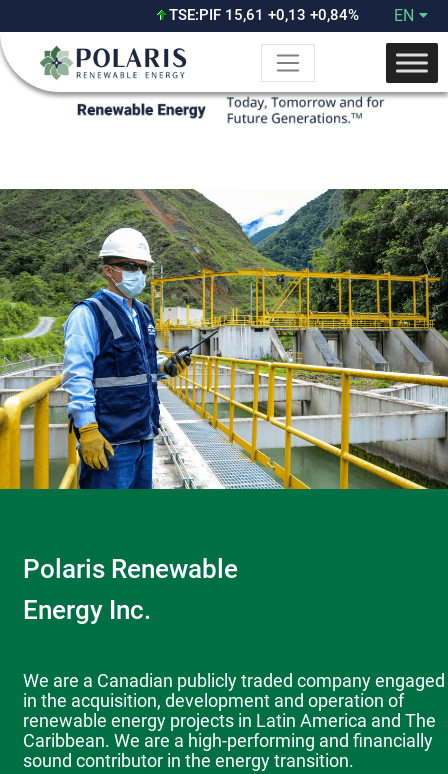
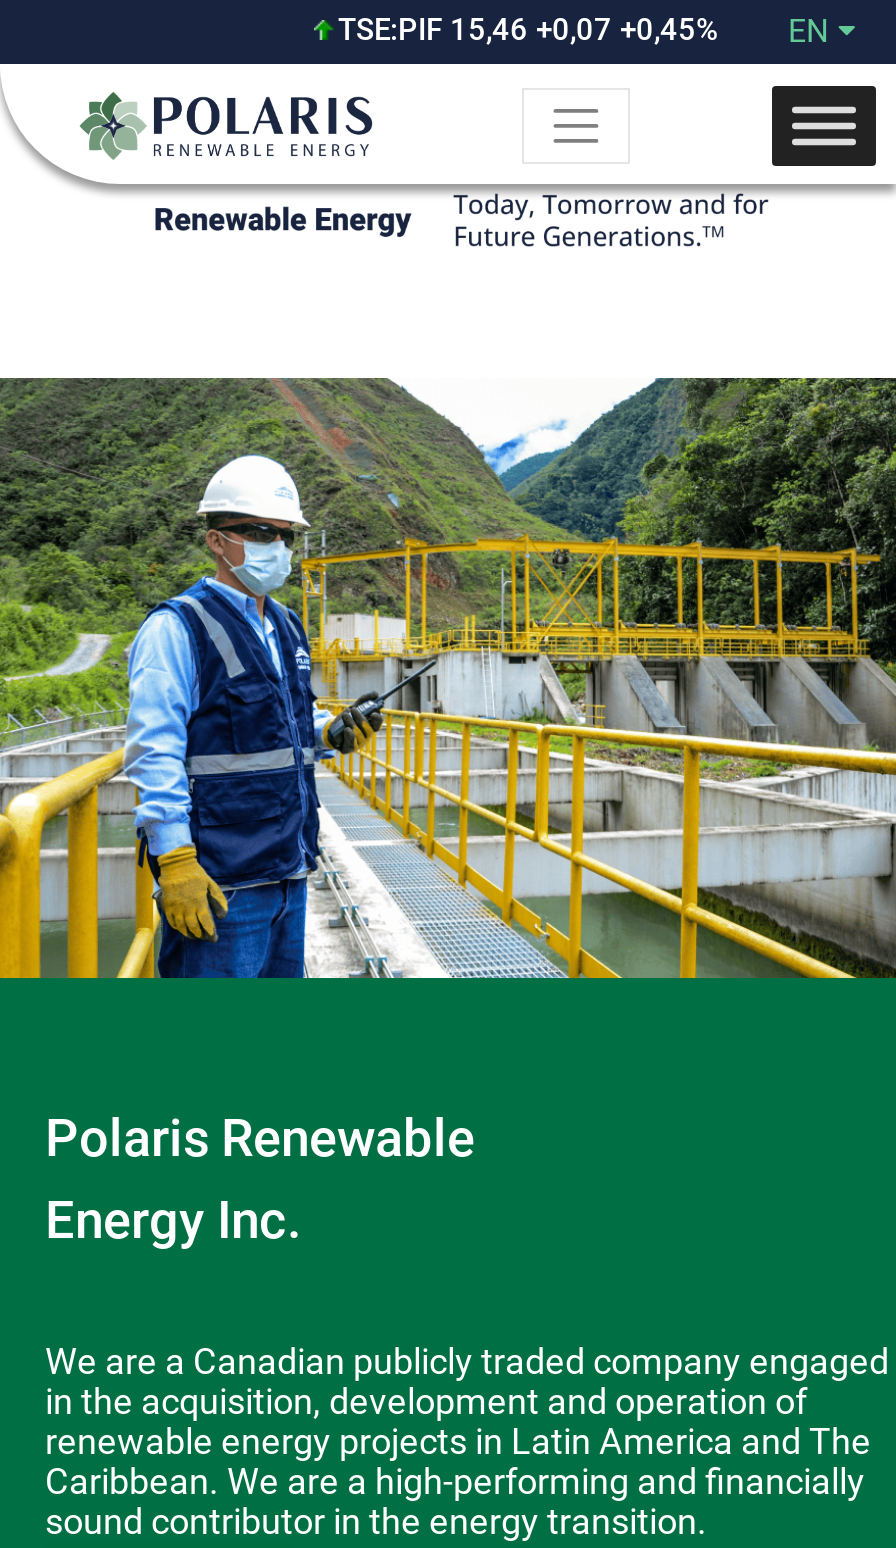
[169,6,414,25] TSE:PIF 15,61 +0,13 +0,84% EN -> [338,12,828,50] TSE:PIF 15,46 +0,07 +0,45% EN

